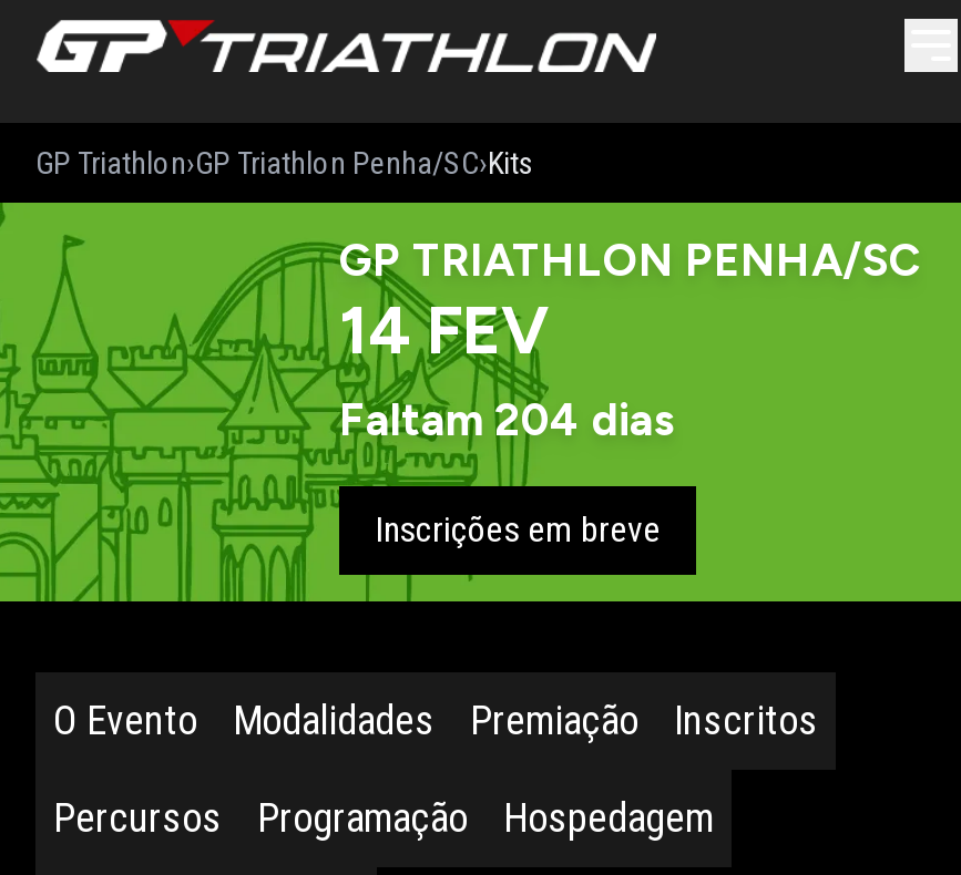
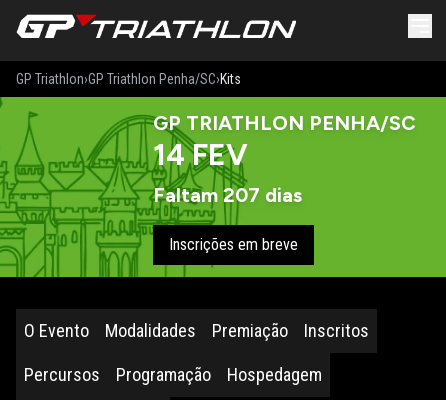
[339,393,674,446] Faltam 204 dias -> [153,183,302,207] Faltam 207 dias

